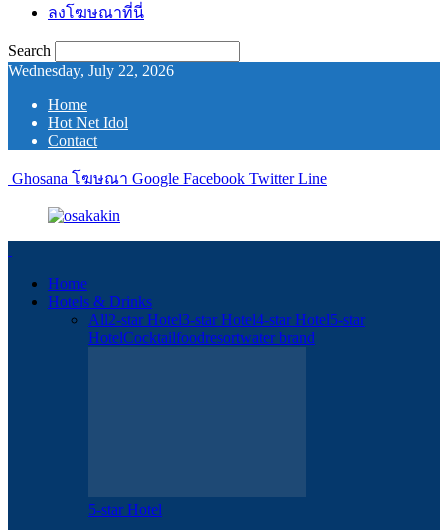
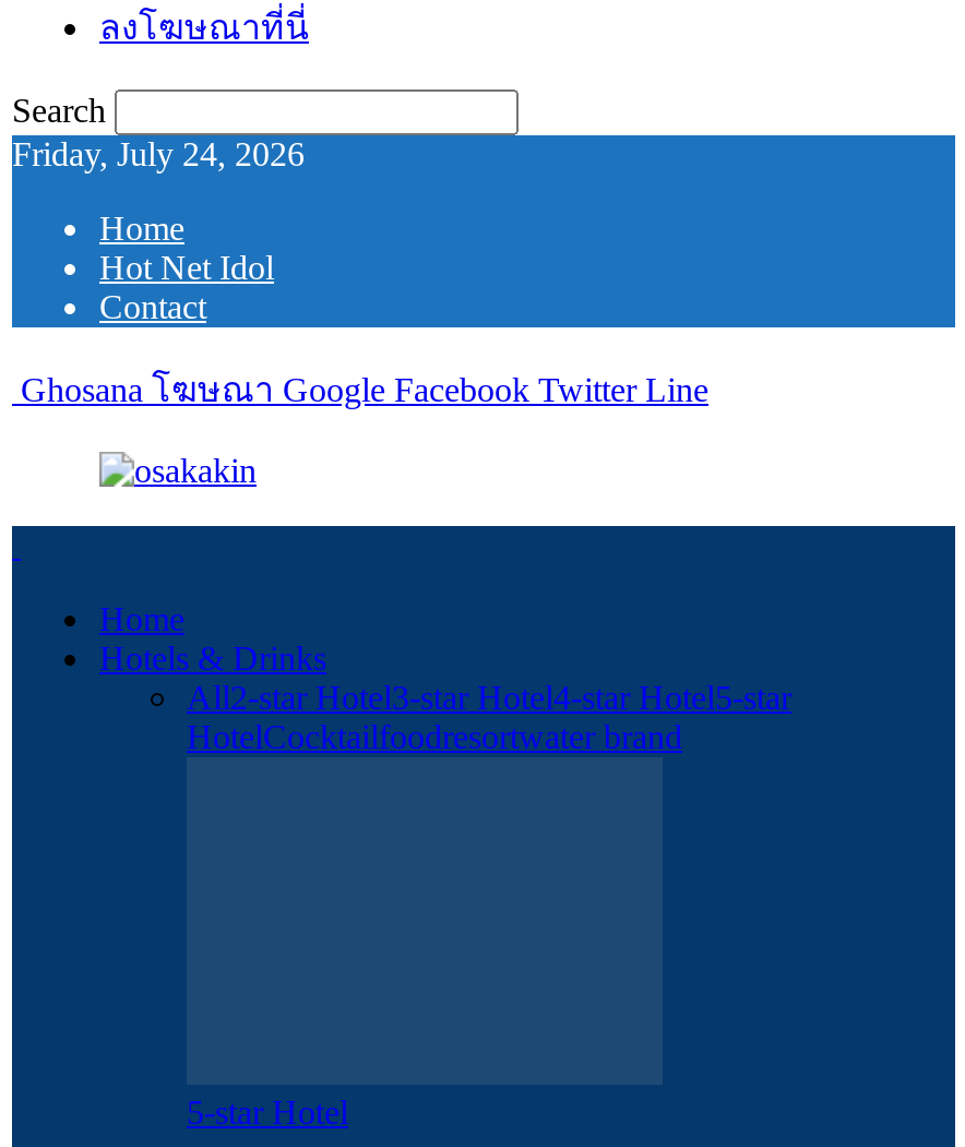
[8,62,174,79] Wednesday, July 22, 2026 -> [12,135,305,172] Friday, July 24, 2026

